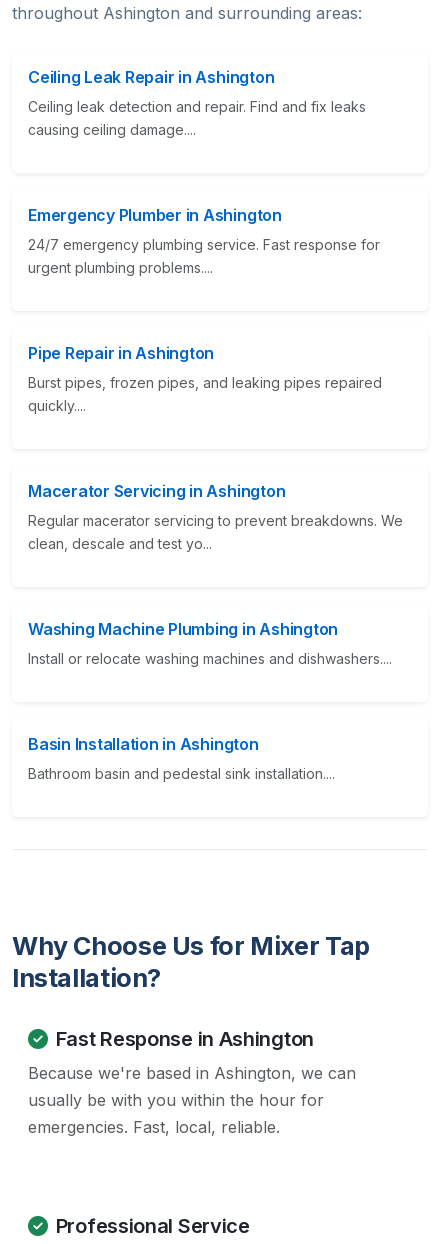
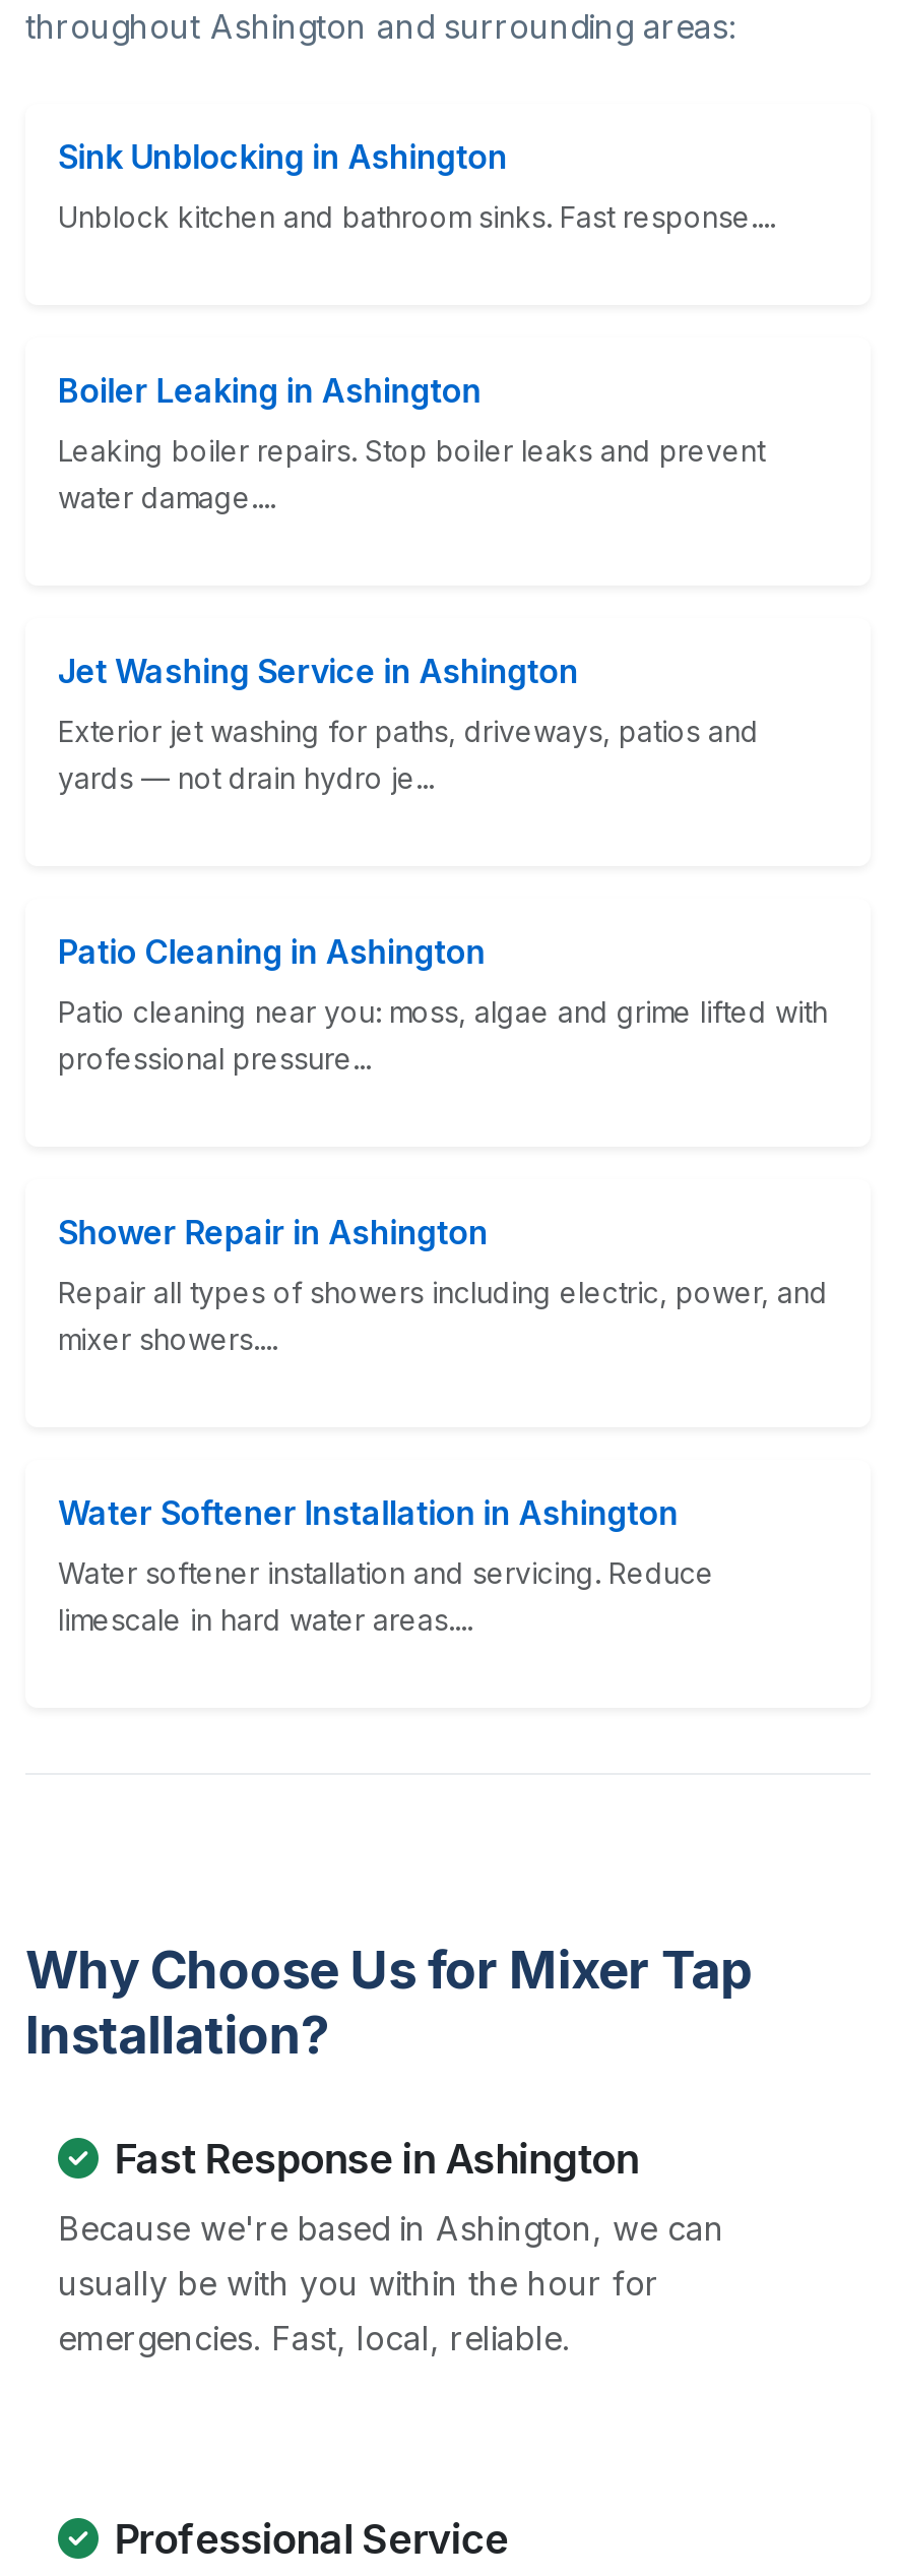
[28,67,274,87] Ceiling Leak Repair in Ashington -> [58,137,508,177] Sink Unblocking in Ashington
[28,98,366,138] Ceiling leak detection and repair. Find and fix leaks | causing ceiling damage.... -> [58,200,775,234] Unblock kitchen and bathroom sinks. Fast response....
[28,205,282,225] Emergency Plumber in Ashington -> [58,370,482,411] Boiler Leaking in Ashington
[28,236,380,276] 24/7 emergency plumbing service. Fast response for | urgent plumbing problems.... -> [58,433,765,515] Leaking boiler repairs. Stop boiler leaks and prevent | water damage....
[28,343,214,363] Pipe Repair in Ashington -> [58,651,579,692] Jet Washing Service in Ashington
[28,374,382,414] Burst pipes, frozen pipes, and leaking pipes repaired | quickly.... -> [58,714,759,795] Exterior jet washing for paths, driveways, patios and | yards — not drain hydro je...
[28,481,285,501] Macerator Servicing in Ashington -> [58,932,486,972] Patio Cleaning in Ashington
[28,512,403,552] Regular macerator servicing to prevent breakdowns. We | clean, descale and test yo... -> [58,995,828,1076] Patio cleaning near you: moss, algae and grime lifted with | professional pressure...
[28,619,338,639] Washing Machine Plumbing in Ashington -> [58,1212,488,1253] Shower Repair in Ashington
[28,650,392,667] Install or relocate washing machines and dishwashers.... -> [58,1275,828,1357] Repair all types of showers including electric, power, and | mixer showers....
[28,734,259,754] Basin Installation in Ashington -> [58,1493,678,1533] Water Softener Installation in Ashington
[28,765,335,782] Bathroom basin and pedestal sink installation.... -> [58,1556,714,1637] Water softener installation and servicing. Reduce | limescale in hard water areas....

